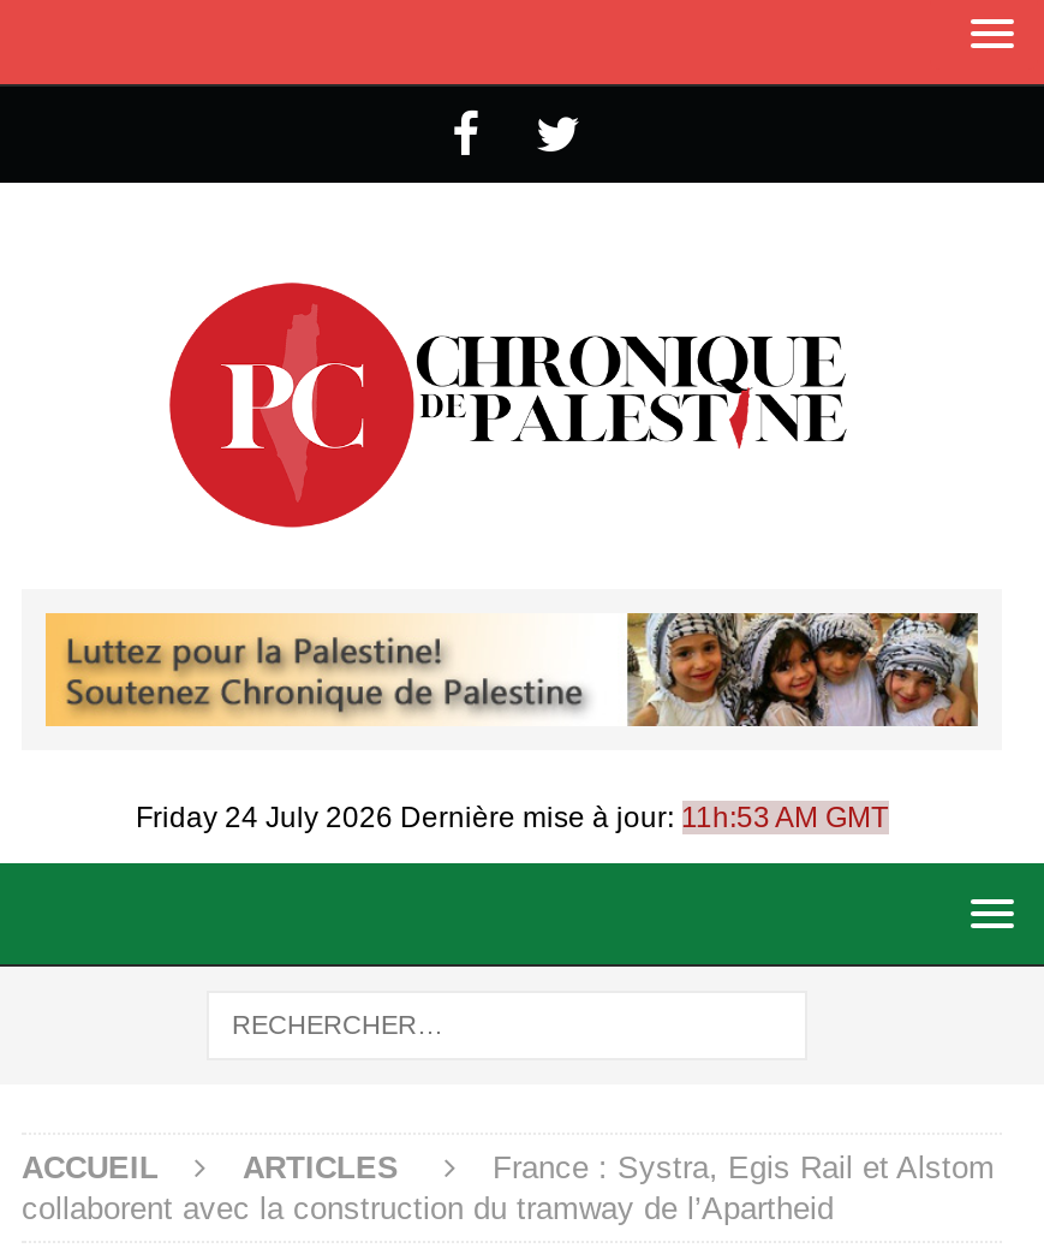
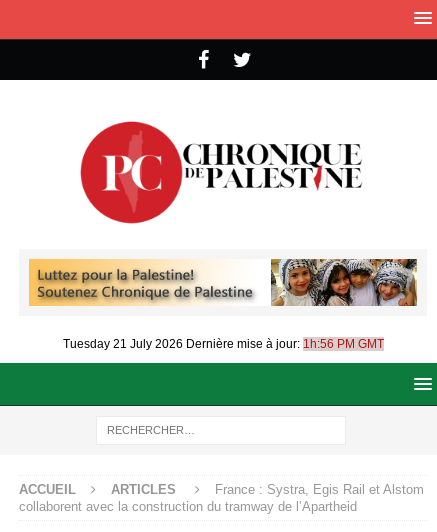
[136,800,888,834] Friday 24 July 2026 Dernière mise à jour: 11h:53 AM GMT -> [62,337,383,351] Tuesday 21 July 2026 Dernière mise à jour: 1h:56 PM GMT

